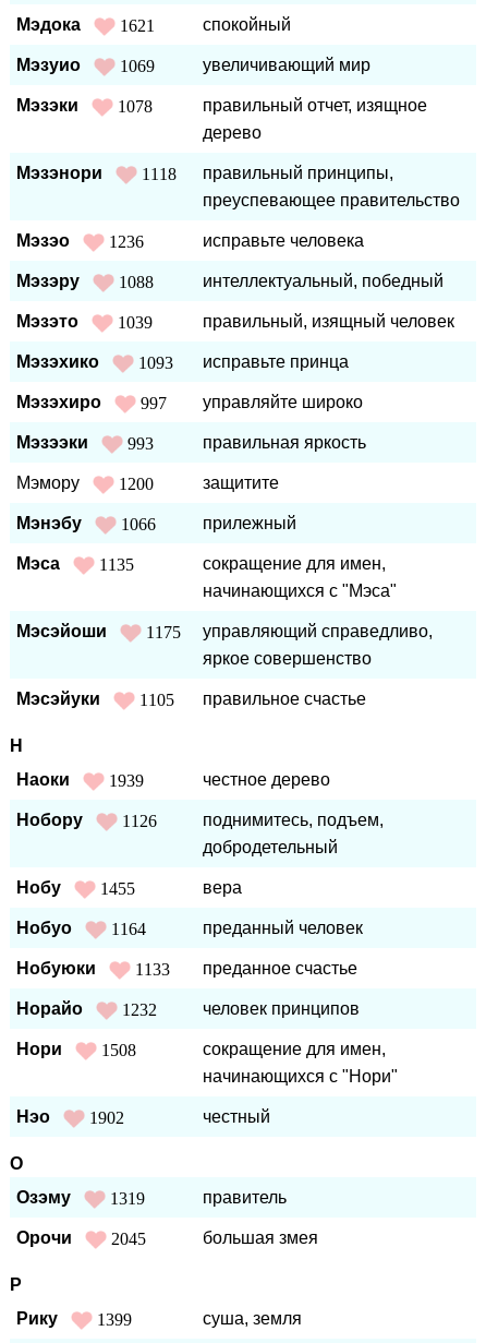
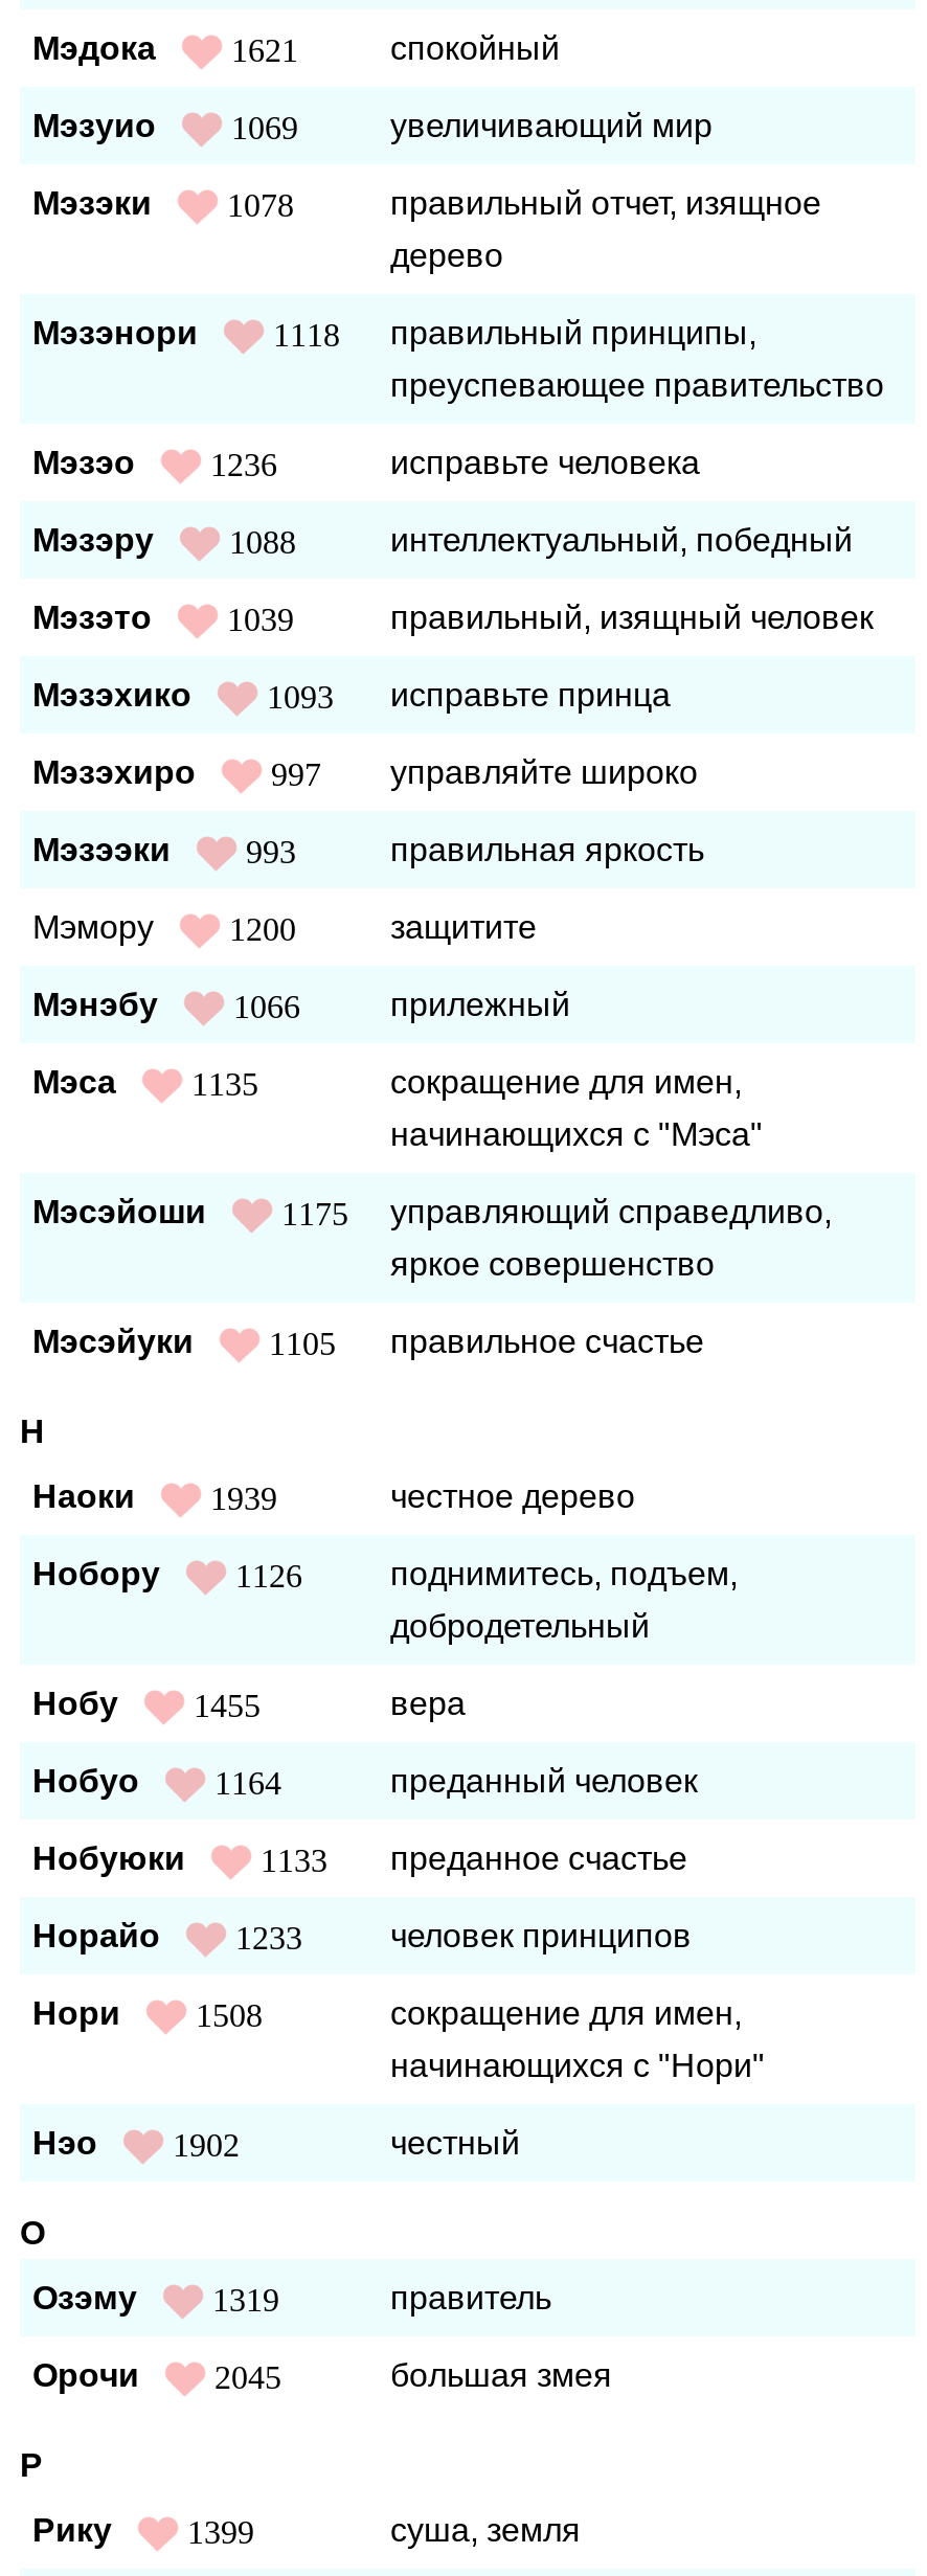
[122,1000,157,1019] 1232 -> [235,1920,302,1956] 1233

